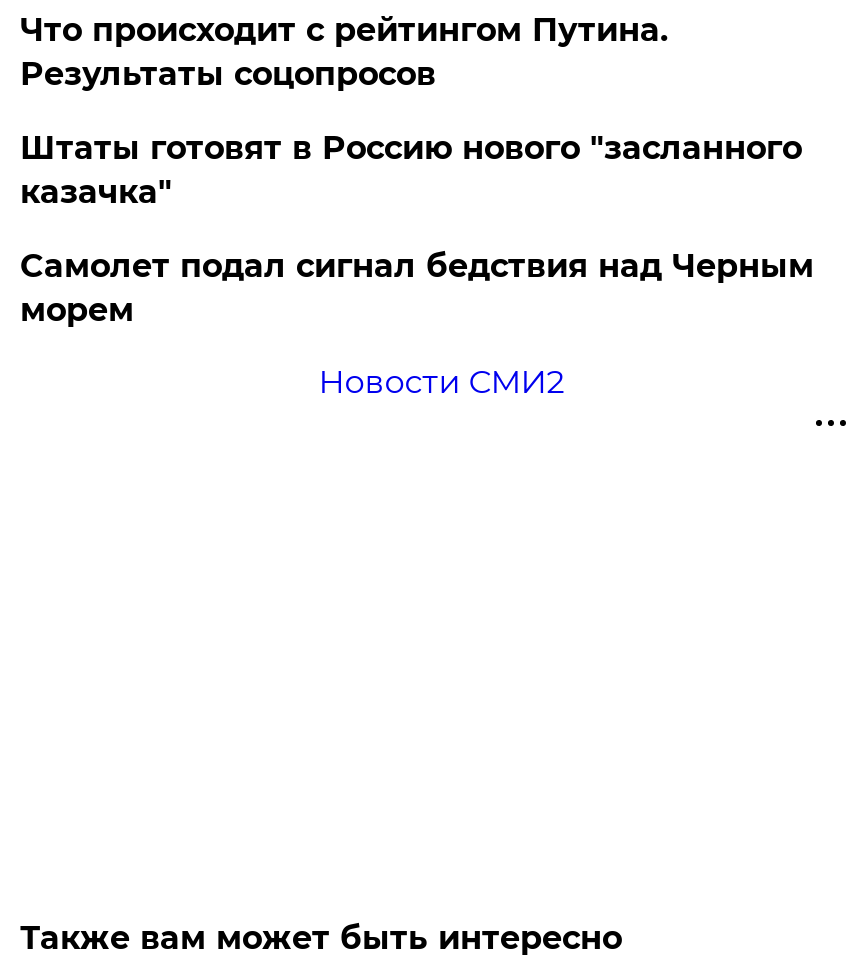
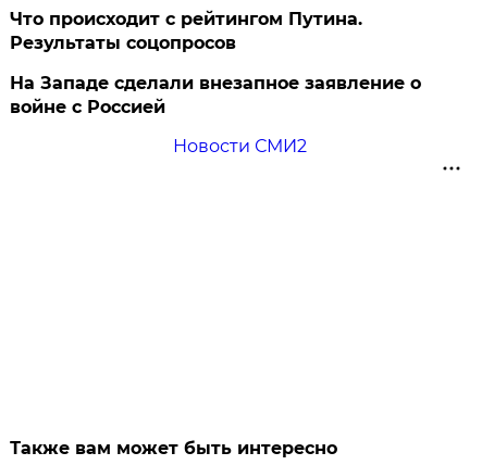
[20,129,814,329] Штаты готовят в Россию нового "засланного | казачка" | Самолет подал сигнал бедствия над Черным | морем -> [10,73,422,118] На Западе сделали внезапное заявление о | войне с Россией

